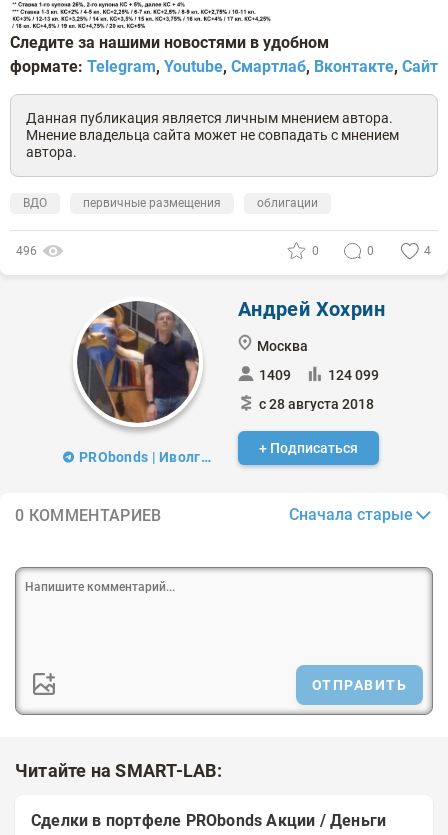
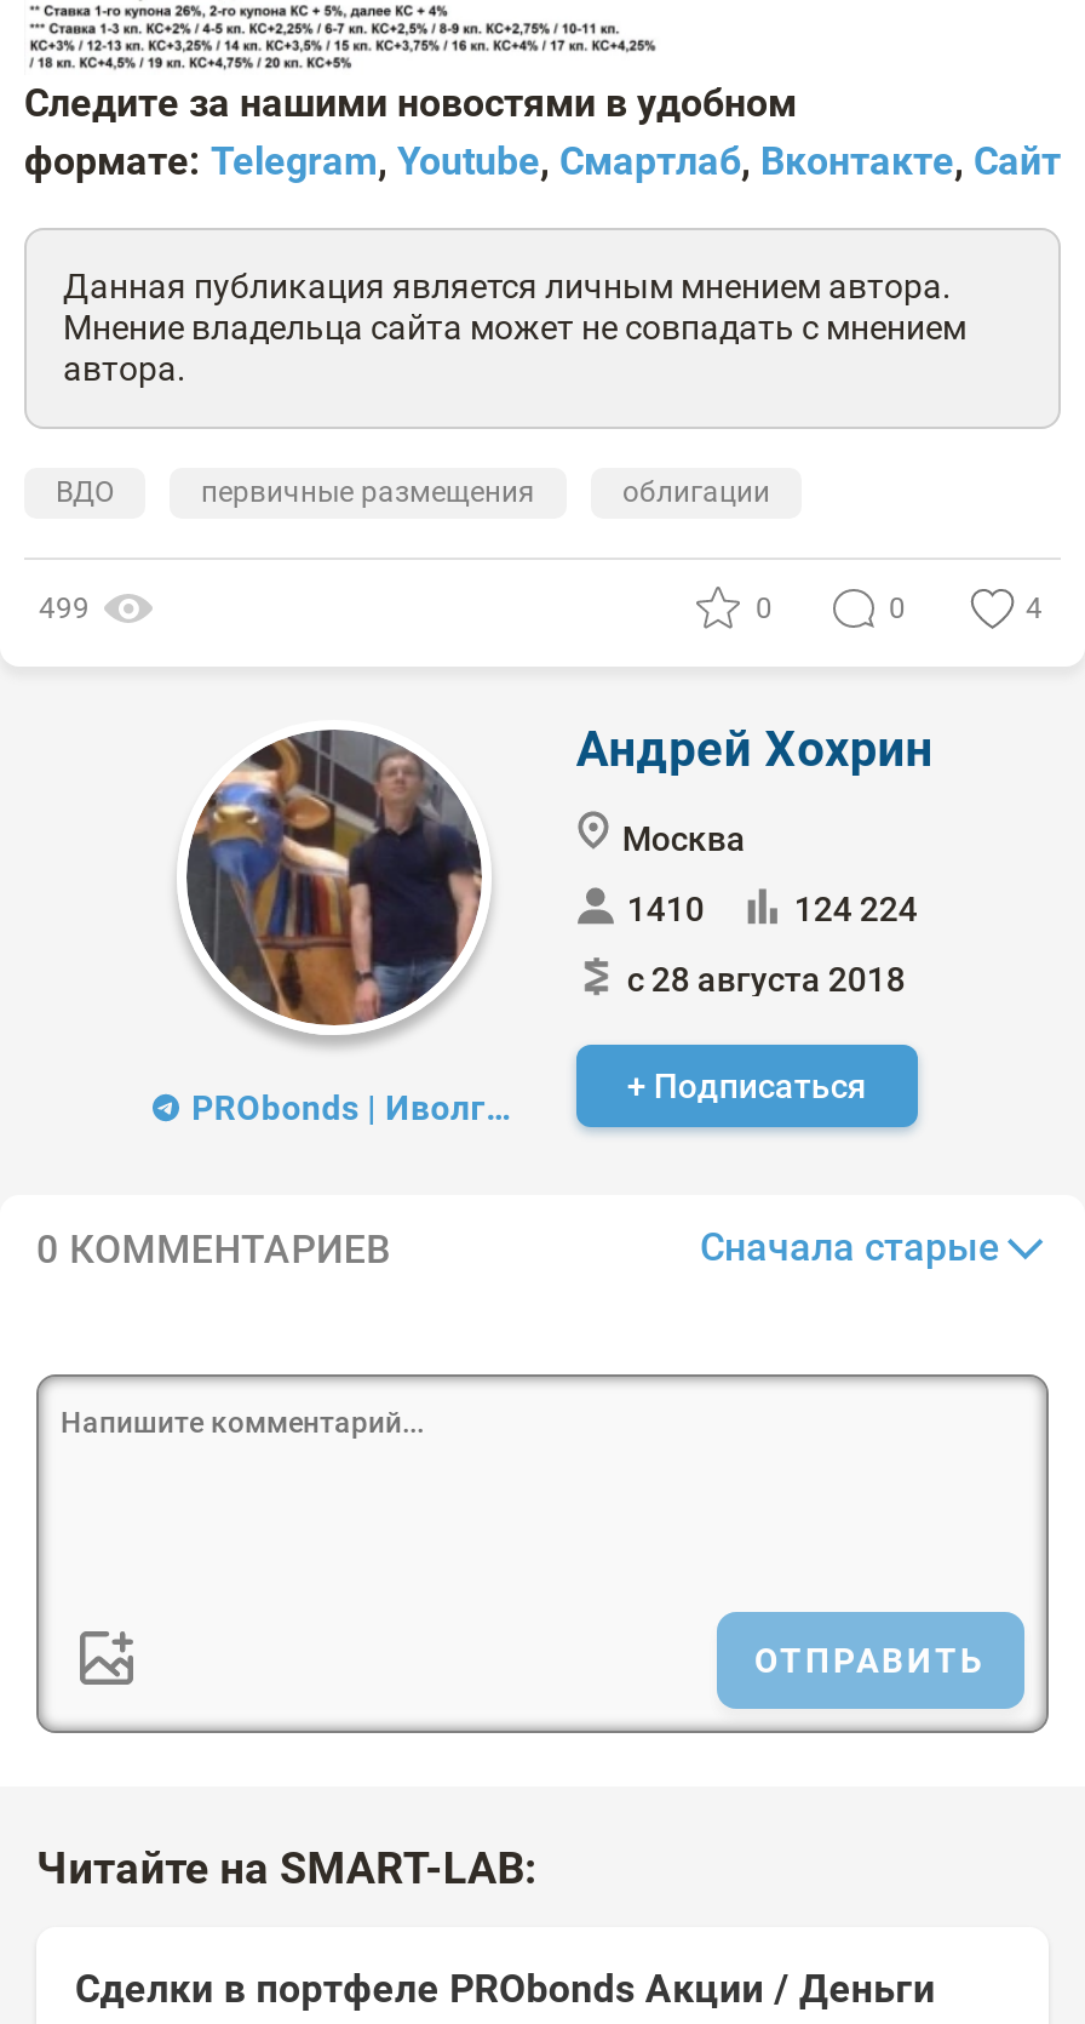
[16,244,37,258] 496 -> [39,591,90,625] 499
[259,367,291,383] 1409 -> [627,890,705,928] 1410
[328,367,379,383] 124 099 -> [794,890,918,928] 124 224

